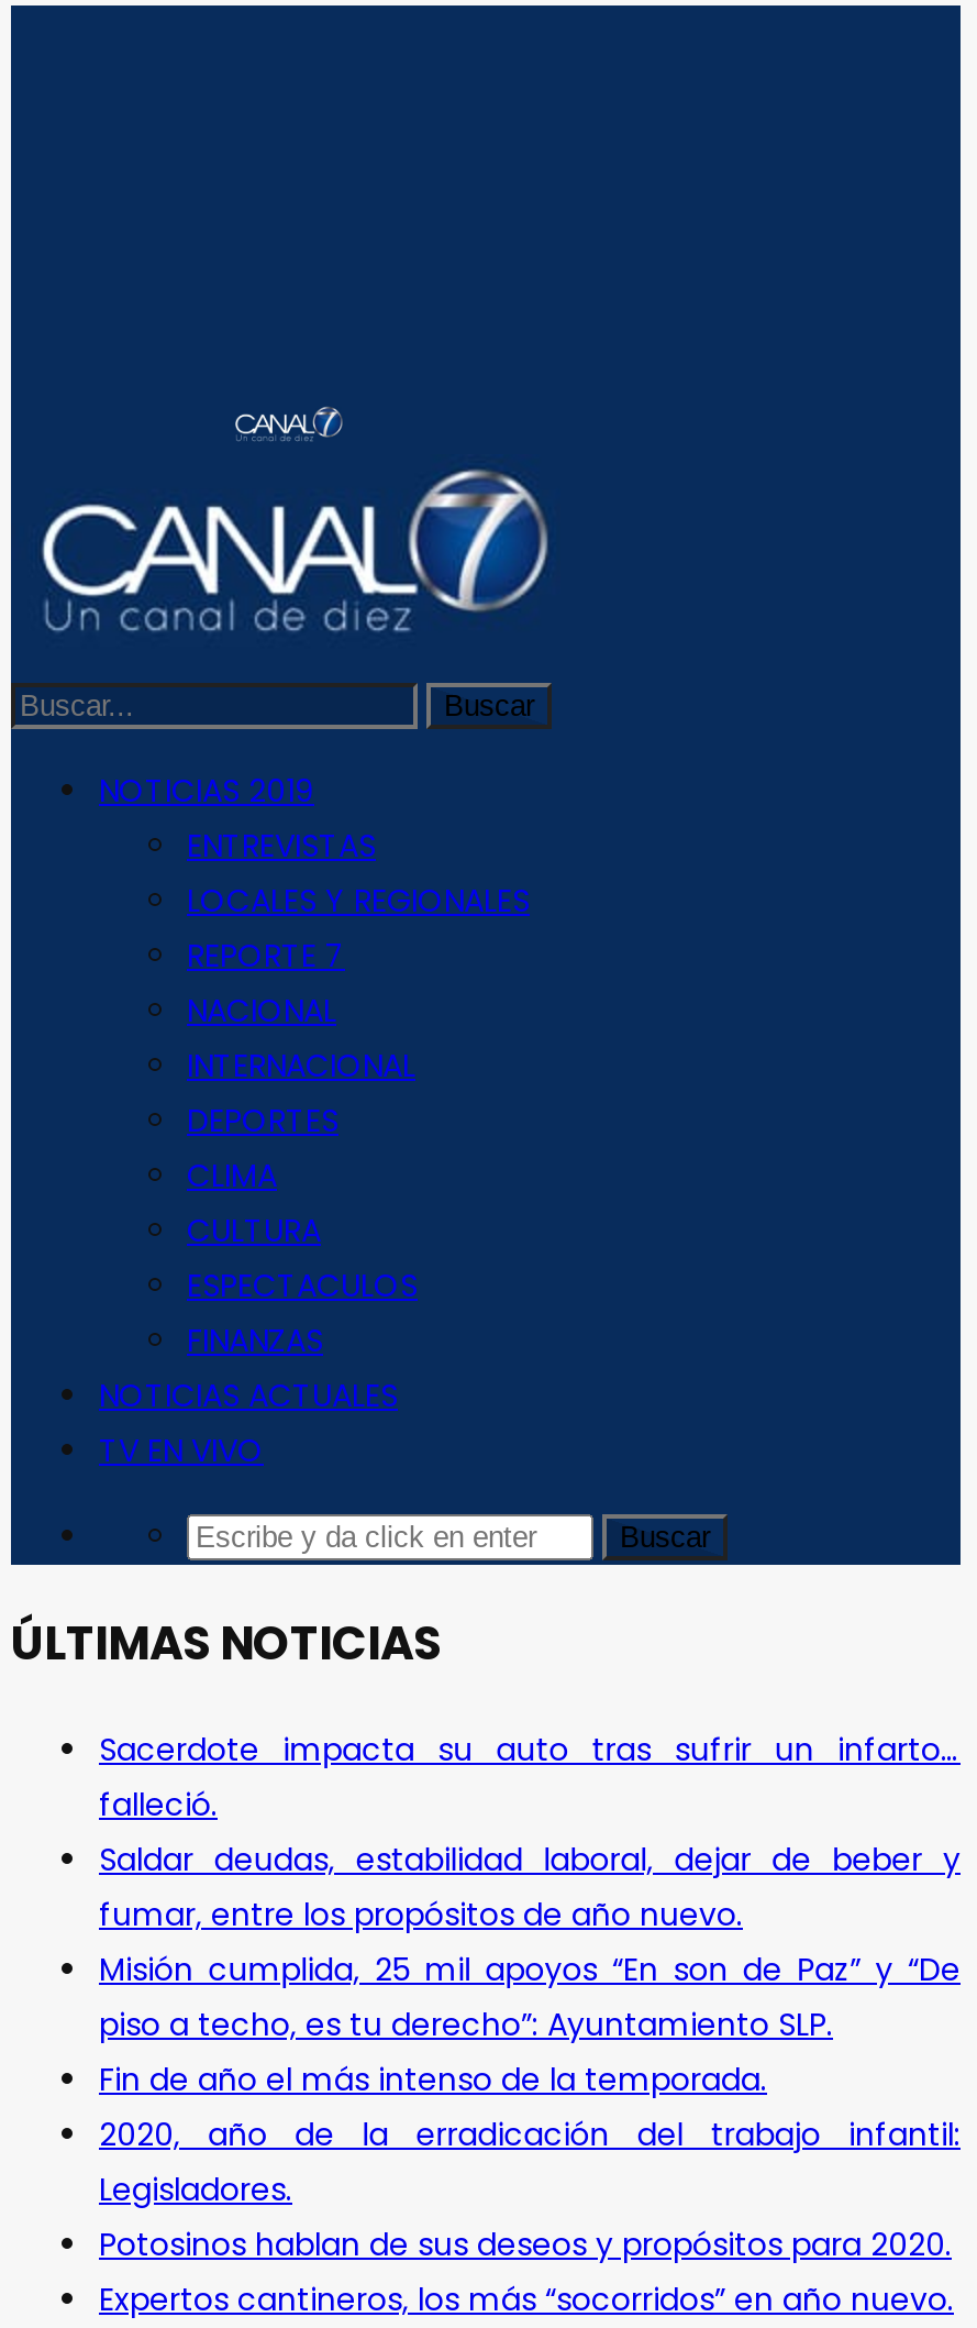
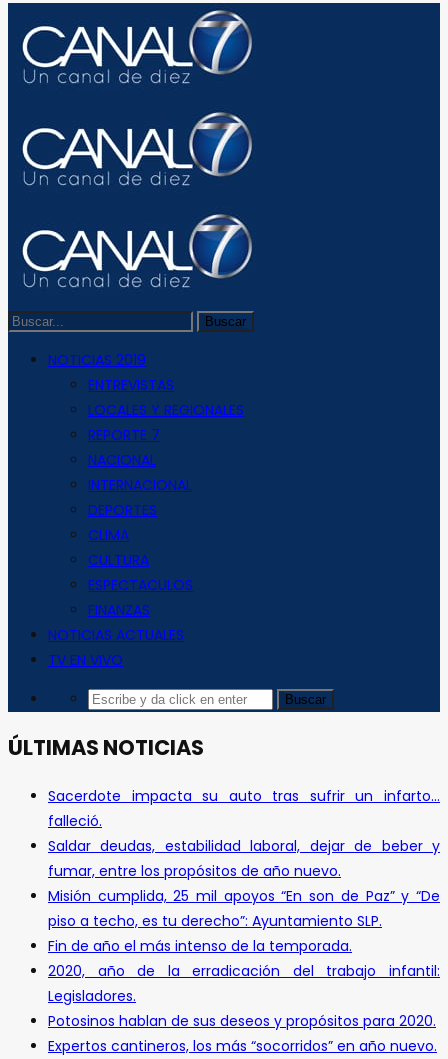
none -> [21,9,253,84] [image]
none -> [21,111,253,199] [image]

